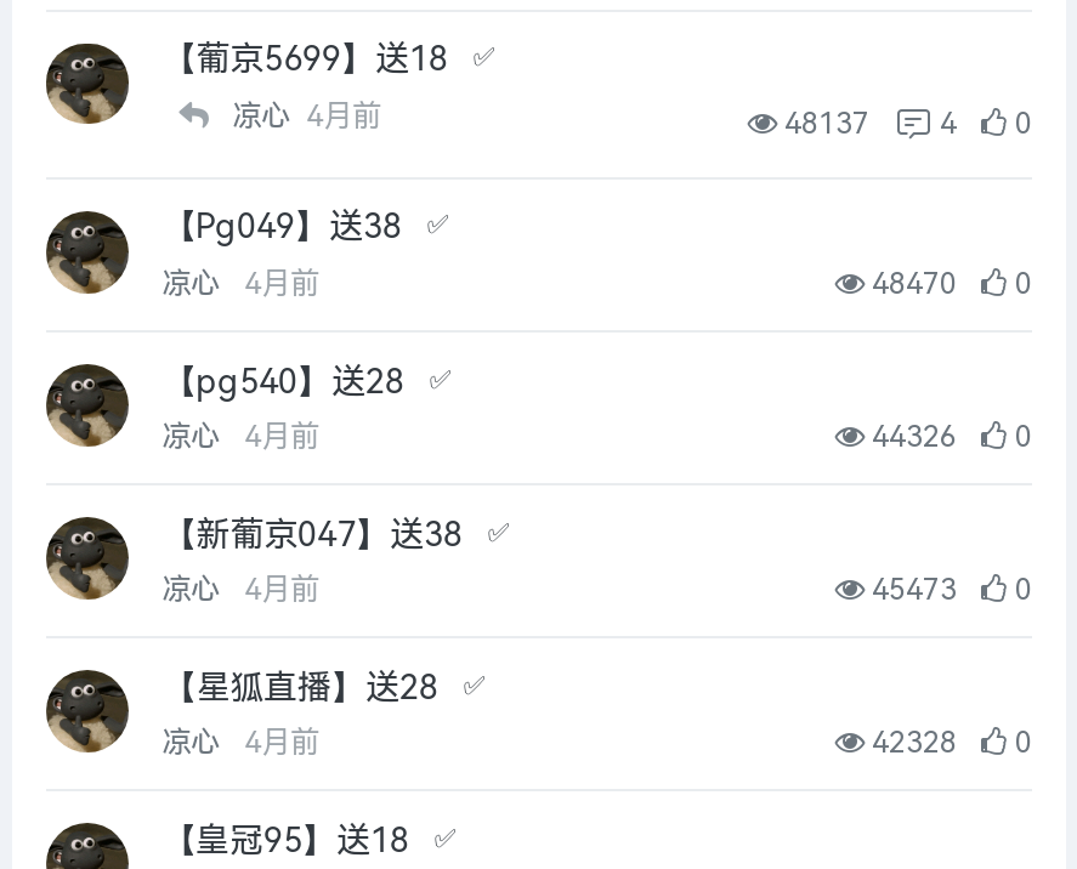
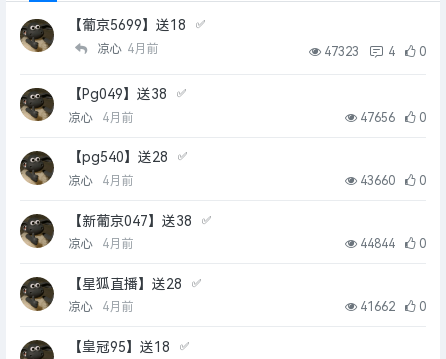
[777,107,1032,141] 48137 4 0 -> [321,45,426,59] 47323 4 0
[865,267,1032,301] 48470 0 -> [357,111,426,125] 47656 0
[865,420,1032,454] 44326 0 -> [357,174,426,188] 43660 0
[865,573,1032,607] 45473 0 -> [357,237,426,251] 44844 0
[865,726,1032,760] 42328 0 -> [357,300,426,314] 41662 0

